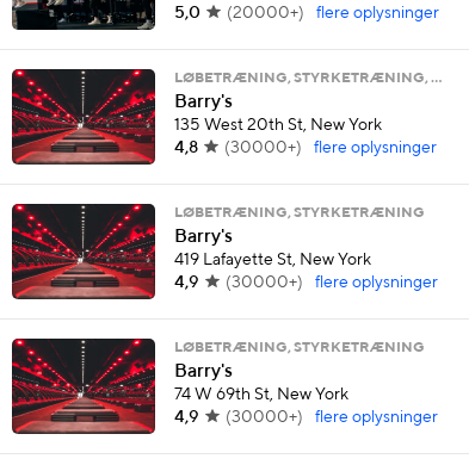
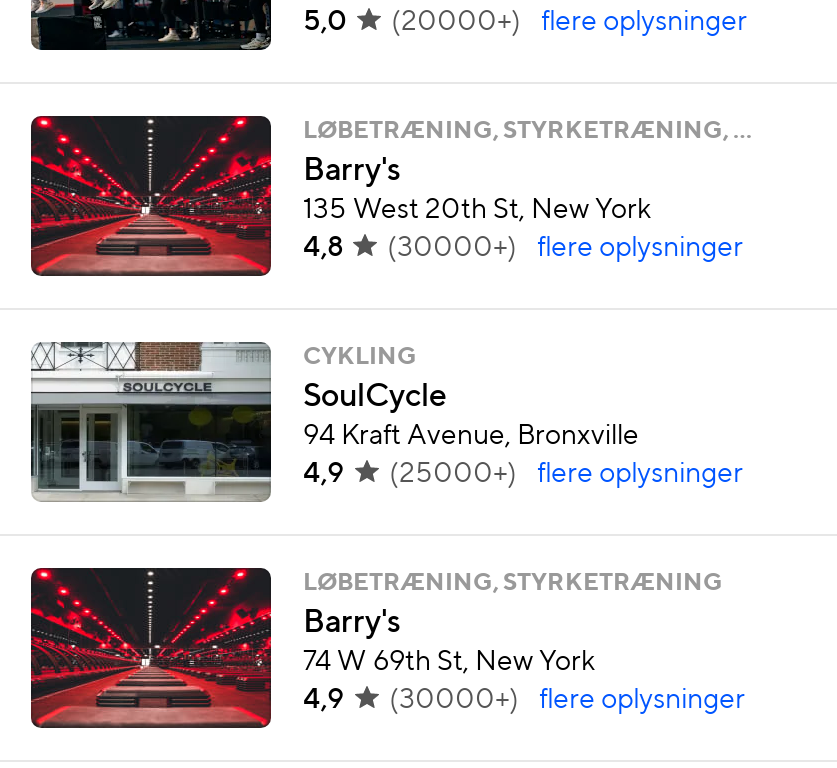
[11,203,425,299] [image] | LØBETRÆNING, STYRKETRÆNING | Barry's | 419 Lafayette St, New York -> [31,340,639,500] [image] | CYKLING | SoulCycle | 94 Kraft Avenue, Bronxville
[174,274,438,291] 4,9 (30000+) flere oplysninger -> [303,460,743,488] 4,9 (25000+) flere oplysninger

